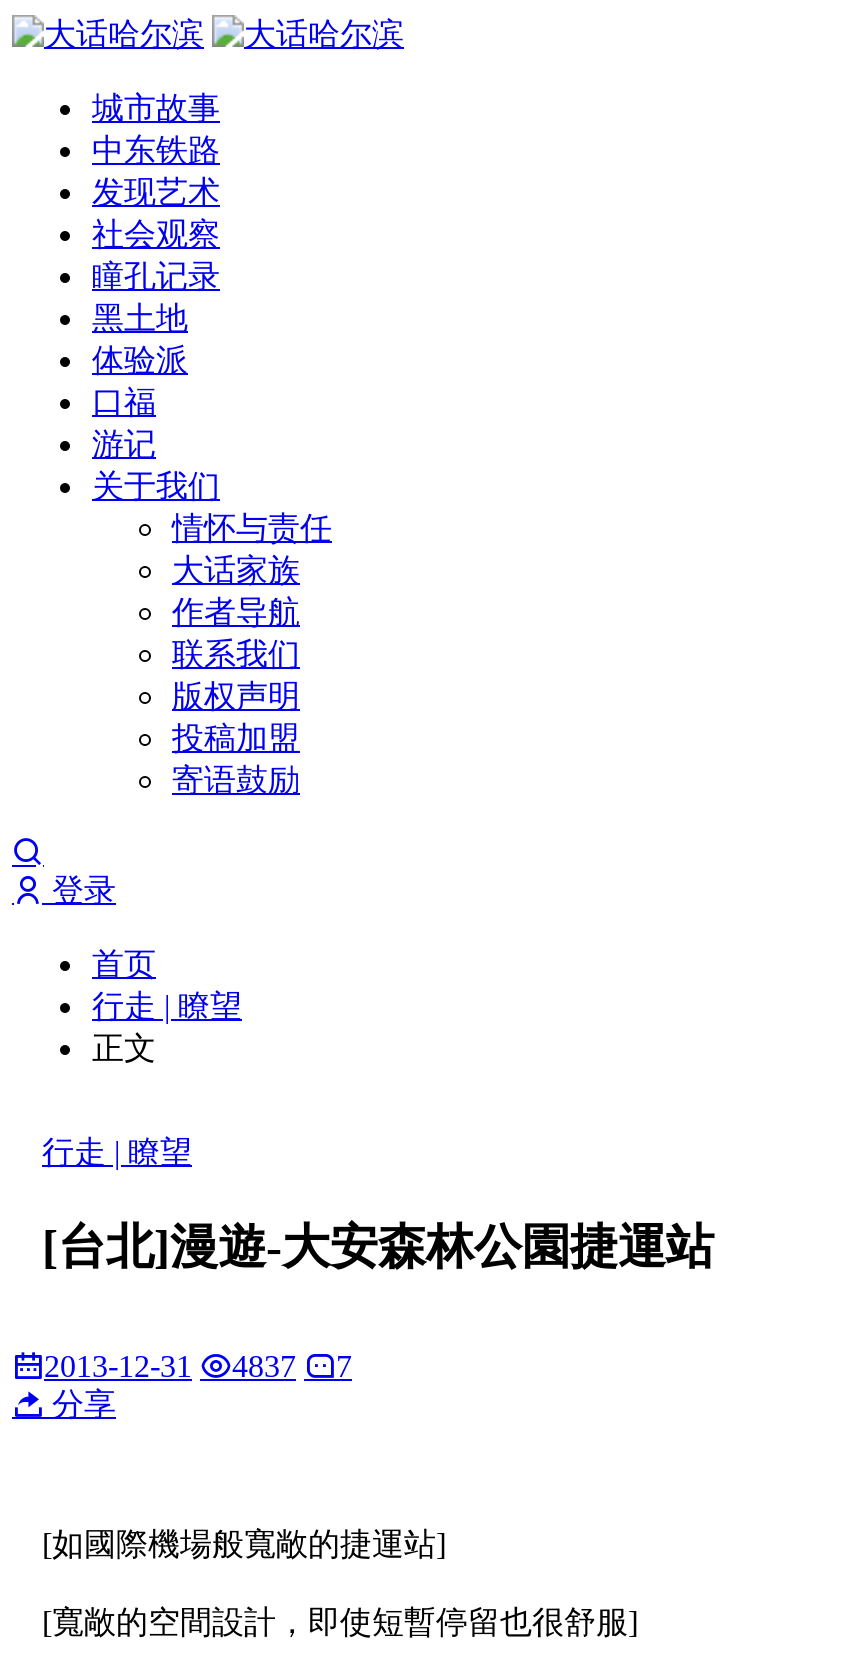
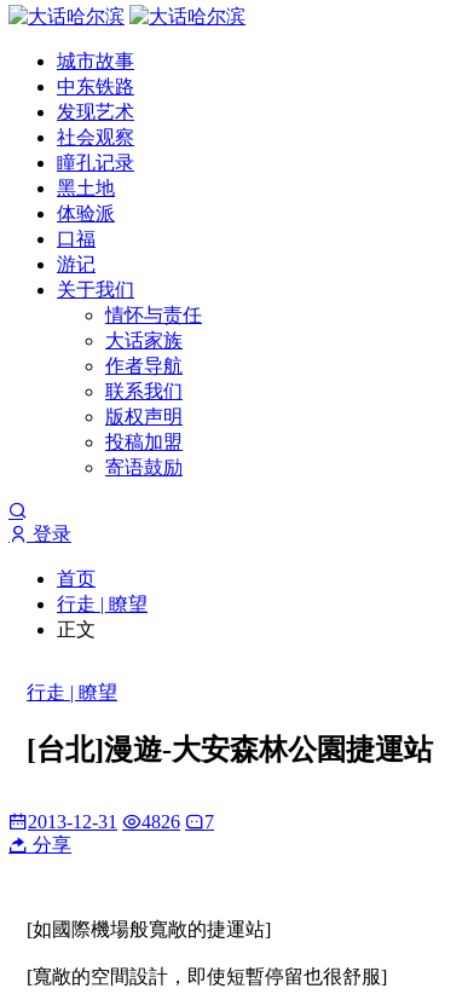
[44,1349,352,1383] 2013-12-31 4837 7 -> [28,811,214,832] 2013-12-31 4826 7

